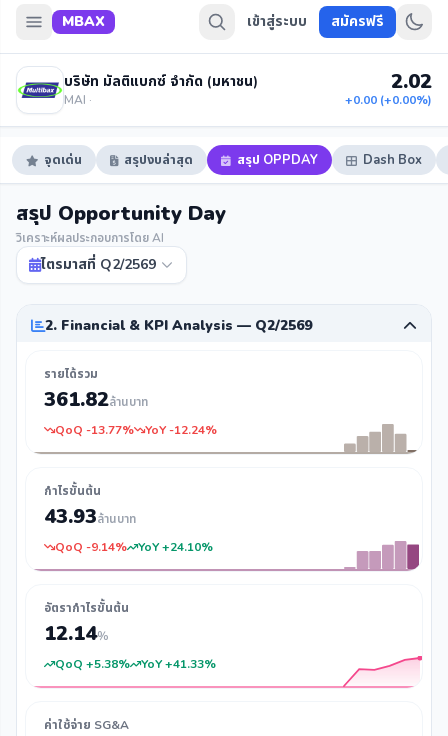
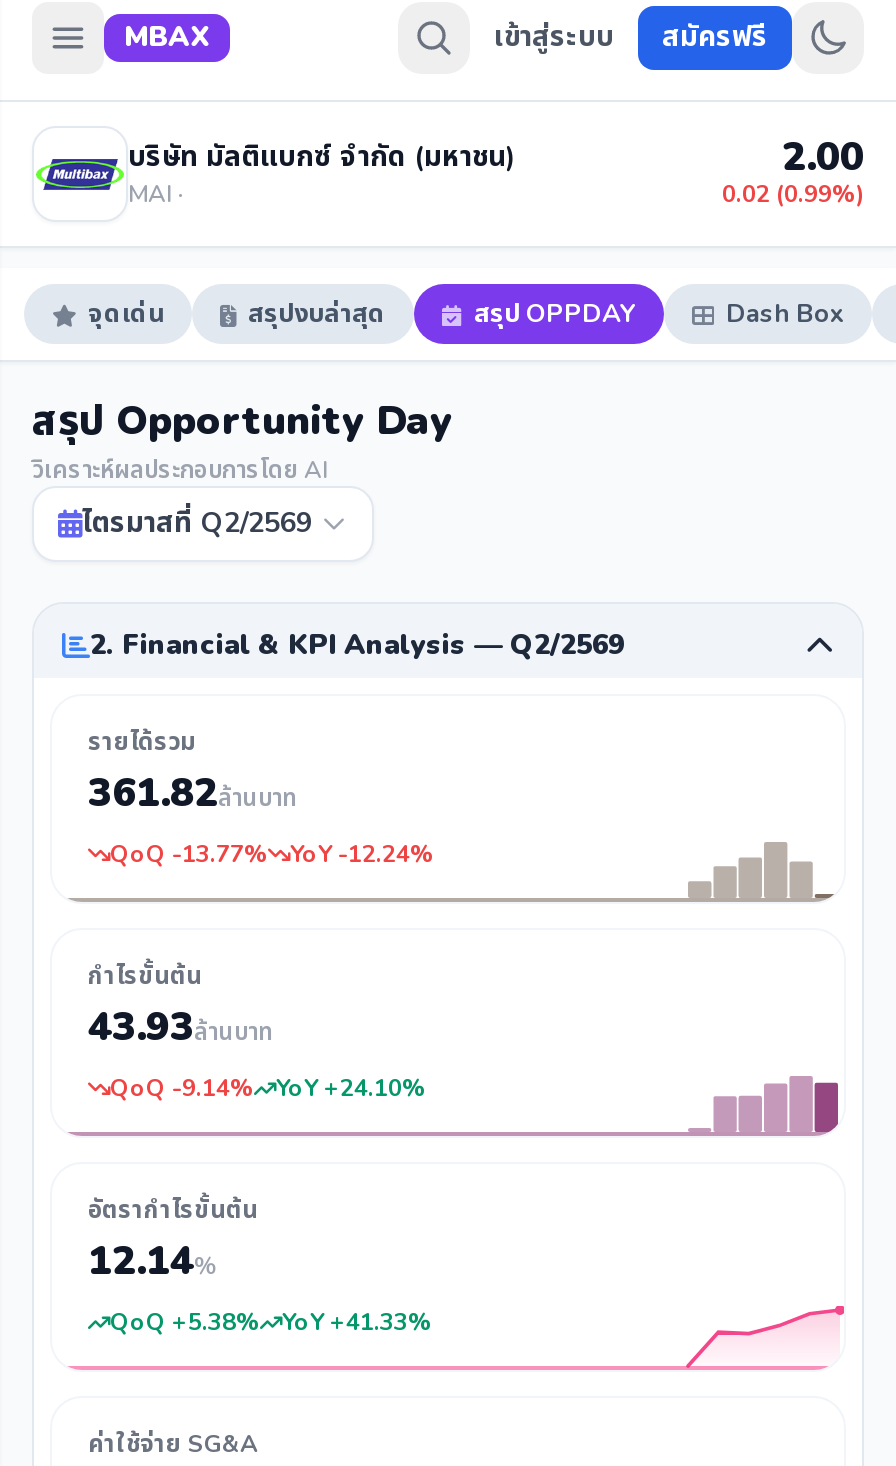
[391,68,432,95] 2.02 -> [782,130,864,184] 2.00
[345,92,432,108] +0.00 (+0.00%) -> [722,178,864,210] 0.02 (0.99%)

